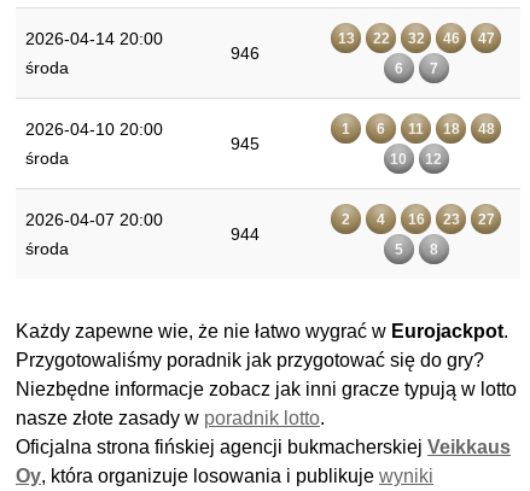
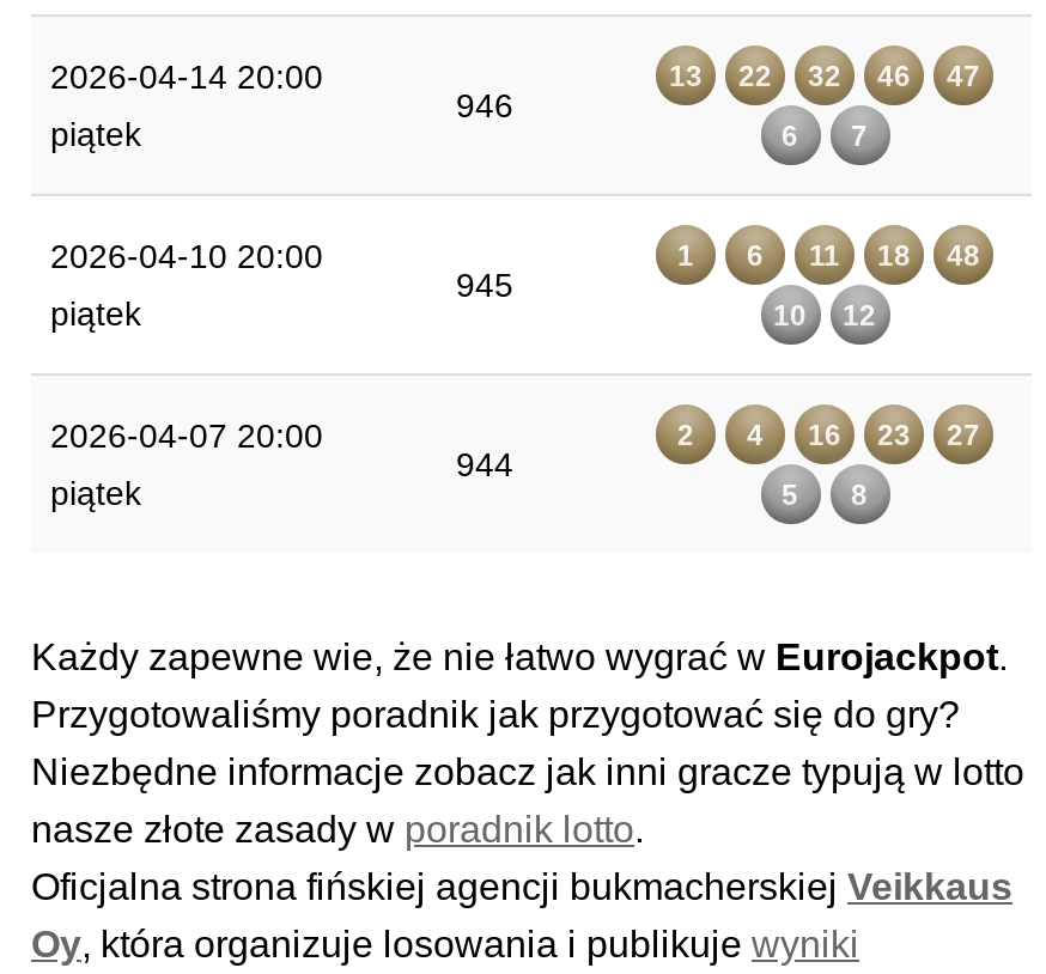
[25,58,69,77] środa -> [50,115,141,153] piątek
[25,148,69,168] środa -> [50,294,141,333] piątek
[25,239,69,258] środa -> [50,474,141,512] piątek

